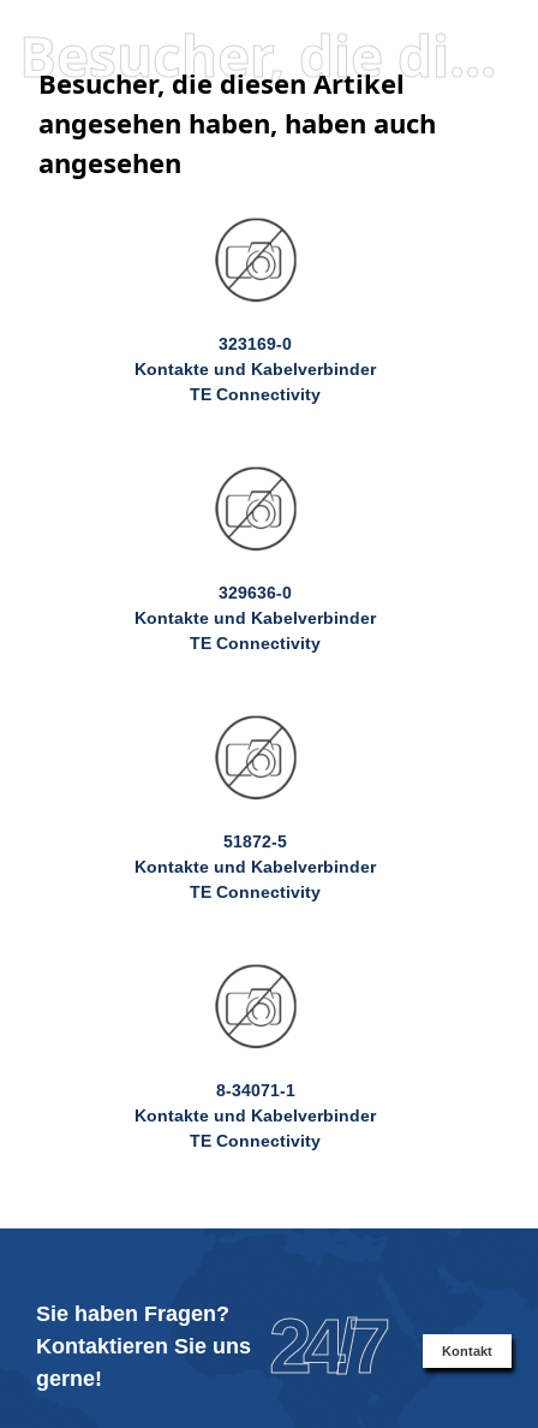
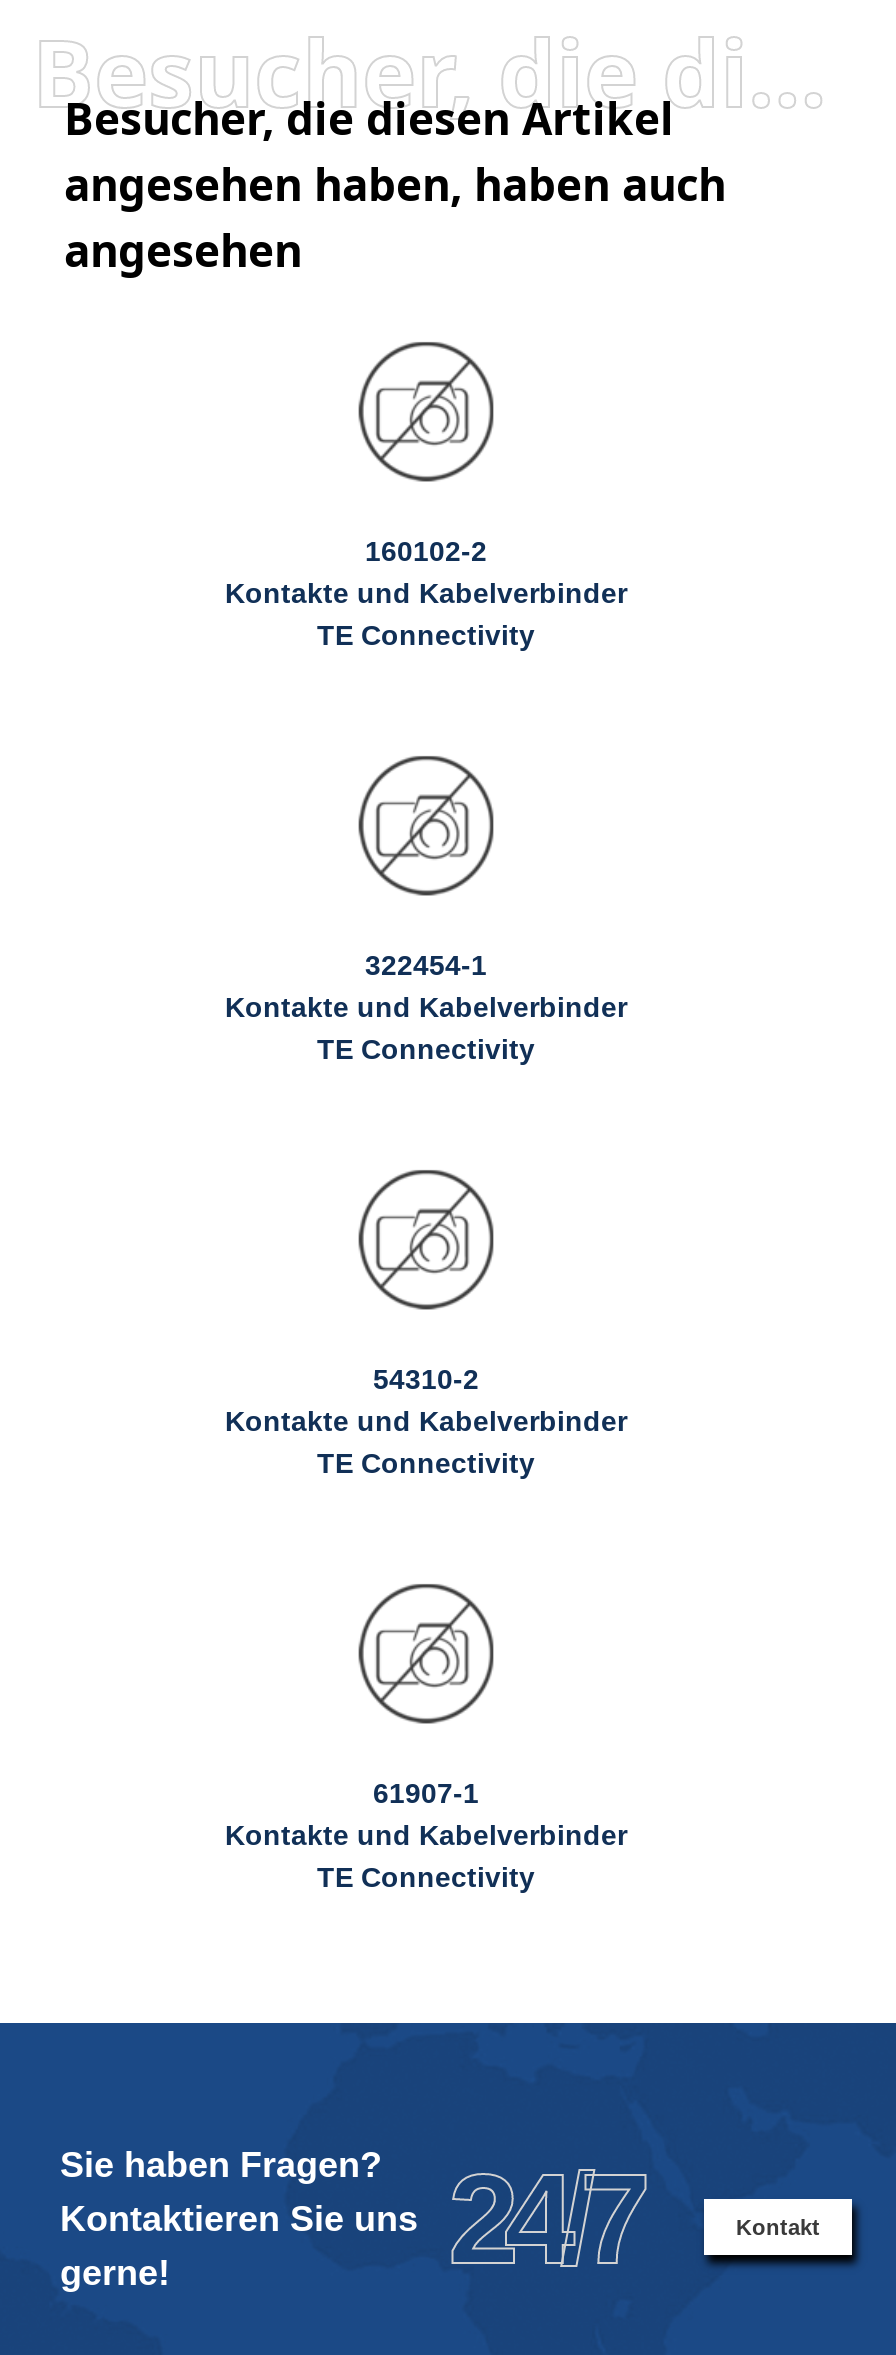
[219,334,292,353] 323169-0 -> [365,535,487,567] 160102-2
[219,583,292,602] 329636-0 -> [365,949,487,981] 322454-1
[224,832,288,851] 51872-5 -> [373,1363,479,1395] 54310-2
[216,1080,295,1100] 8-34071-1 -> [373,1777,479,1809] 61907-1

